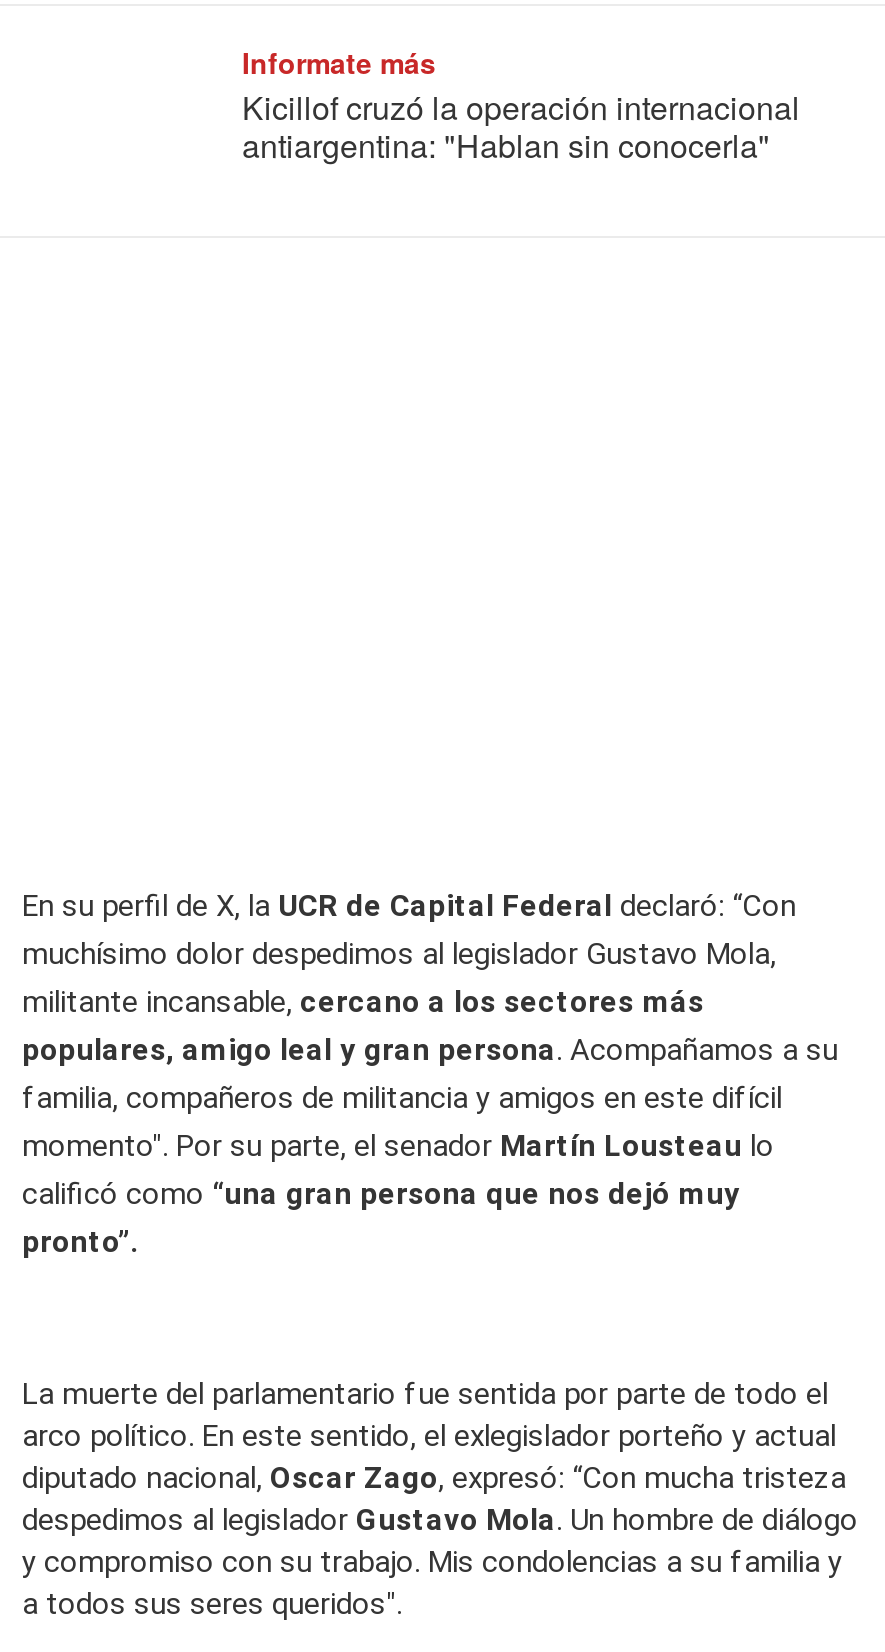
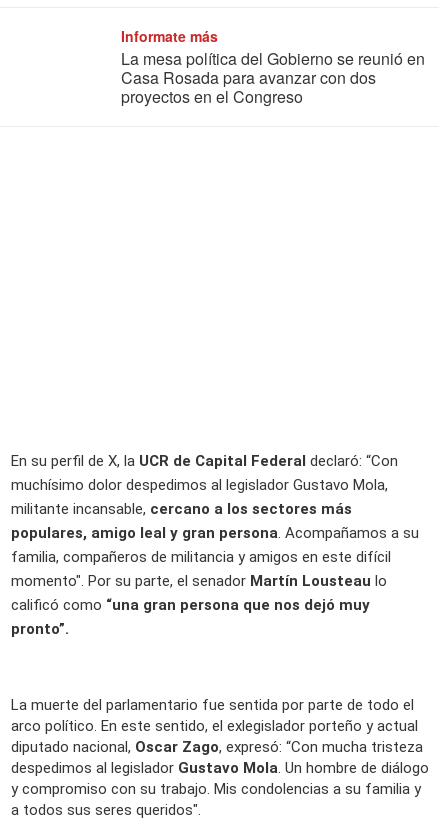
[242,84,800,168] Kicillof cruzó la operación internacional | antiargentina: "Hablan sin conocerla" -> [121,47,425,108] La mesa política del Gobierno se reunió en | Casa Rosada para avanzar con dos | proyectos en el Congreso

